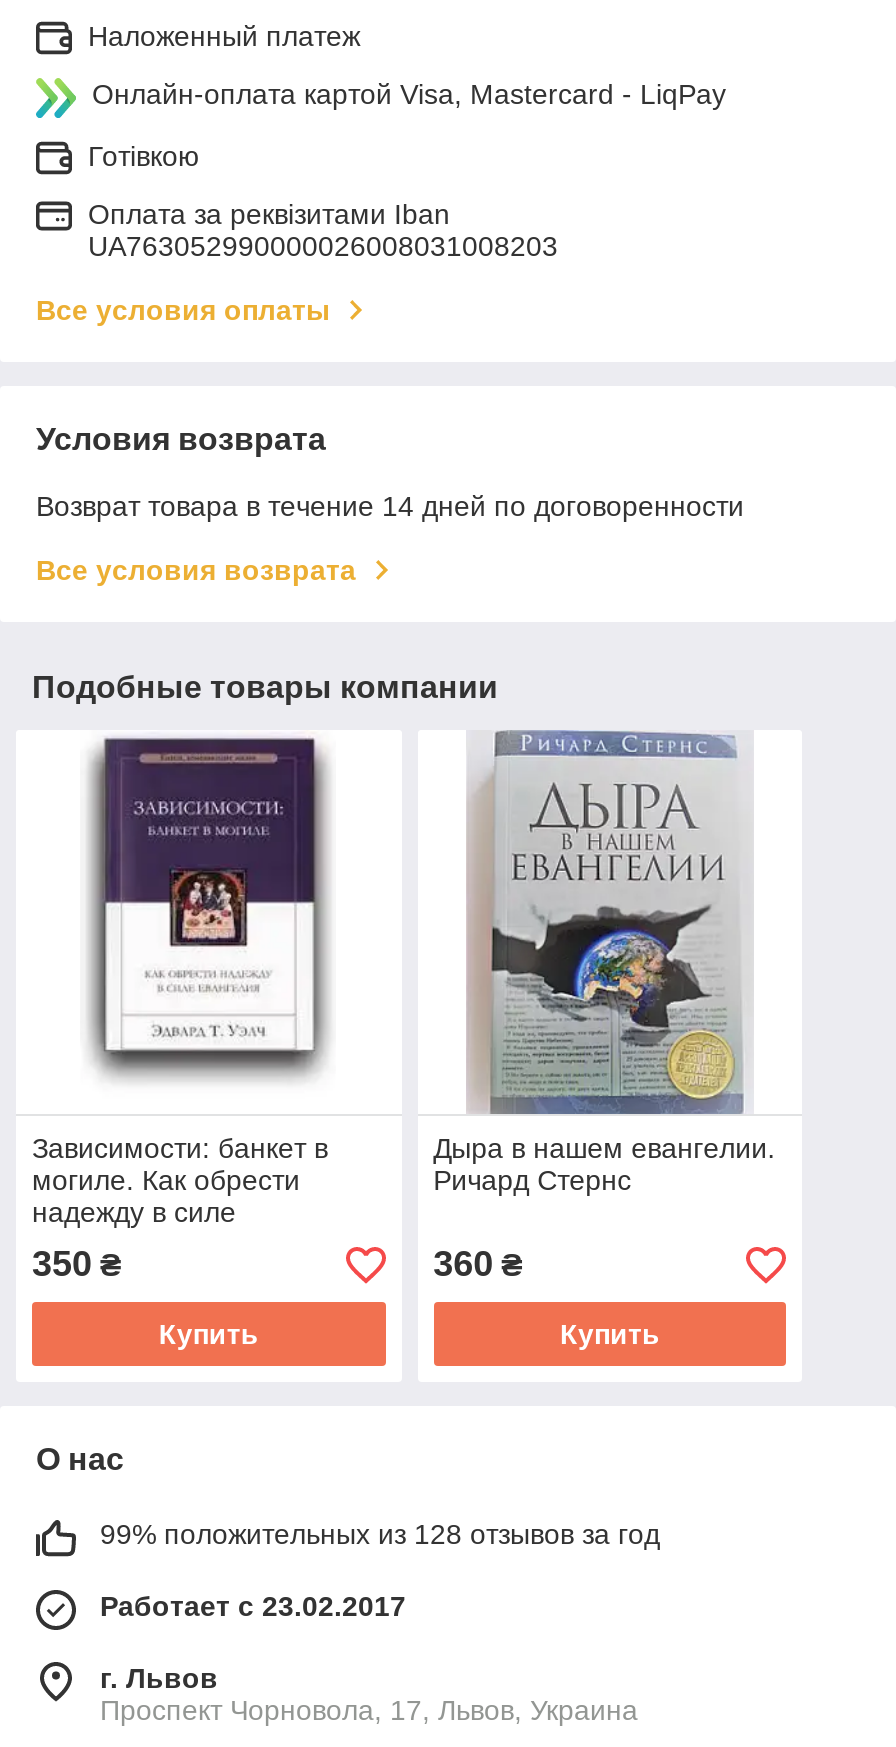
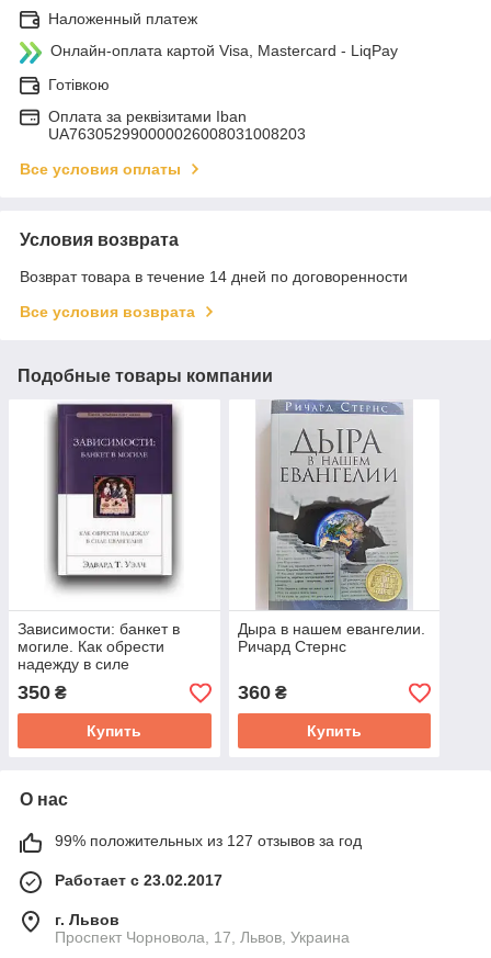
[100,1519,660,1551] 99% положительных из 128 отзывов за год -> [55,832,362,850] 99% положительных из 127 отзывов за год

